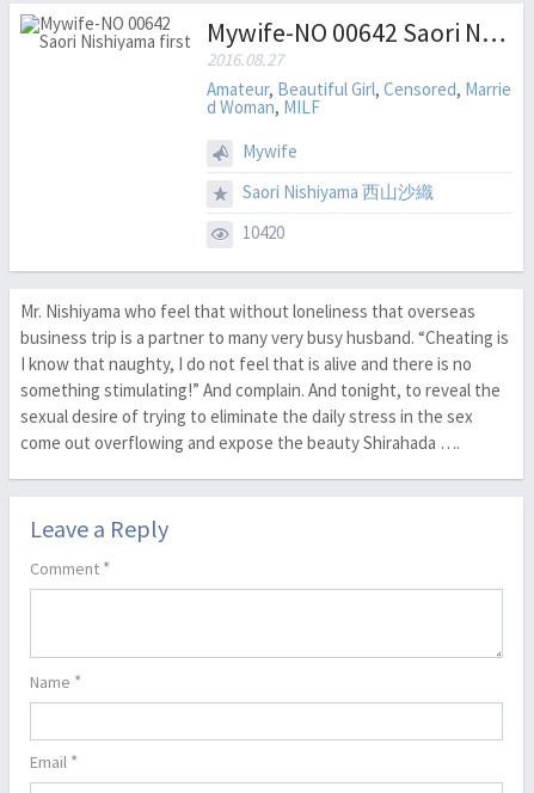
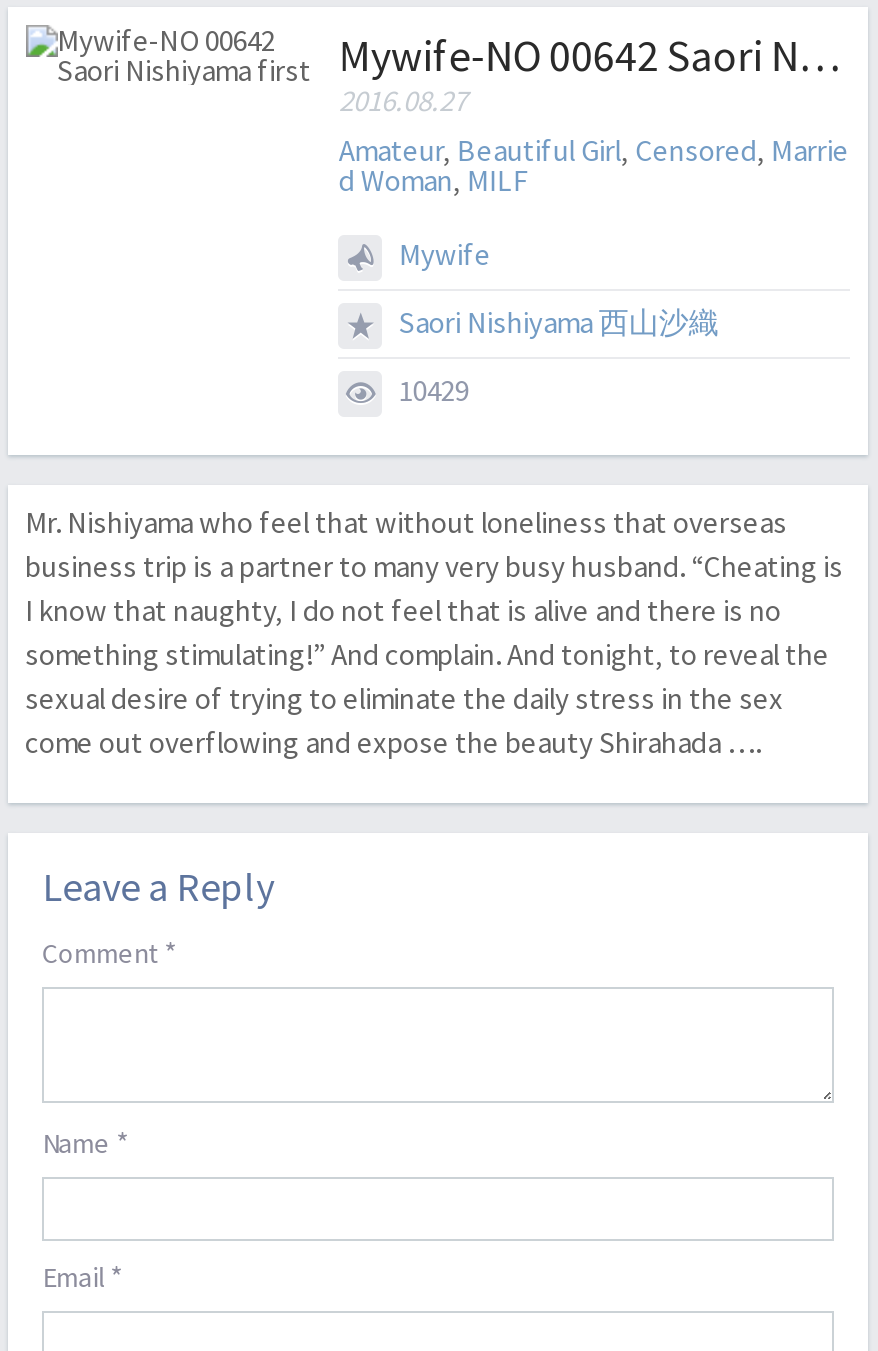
[243,221,285,244] 10420 -> [399,371,469,409] 10429

